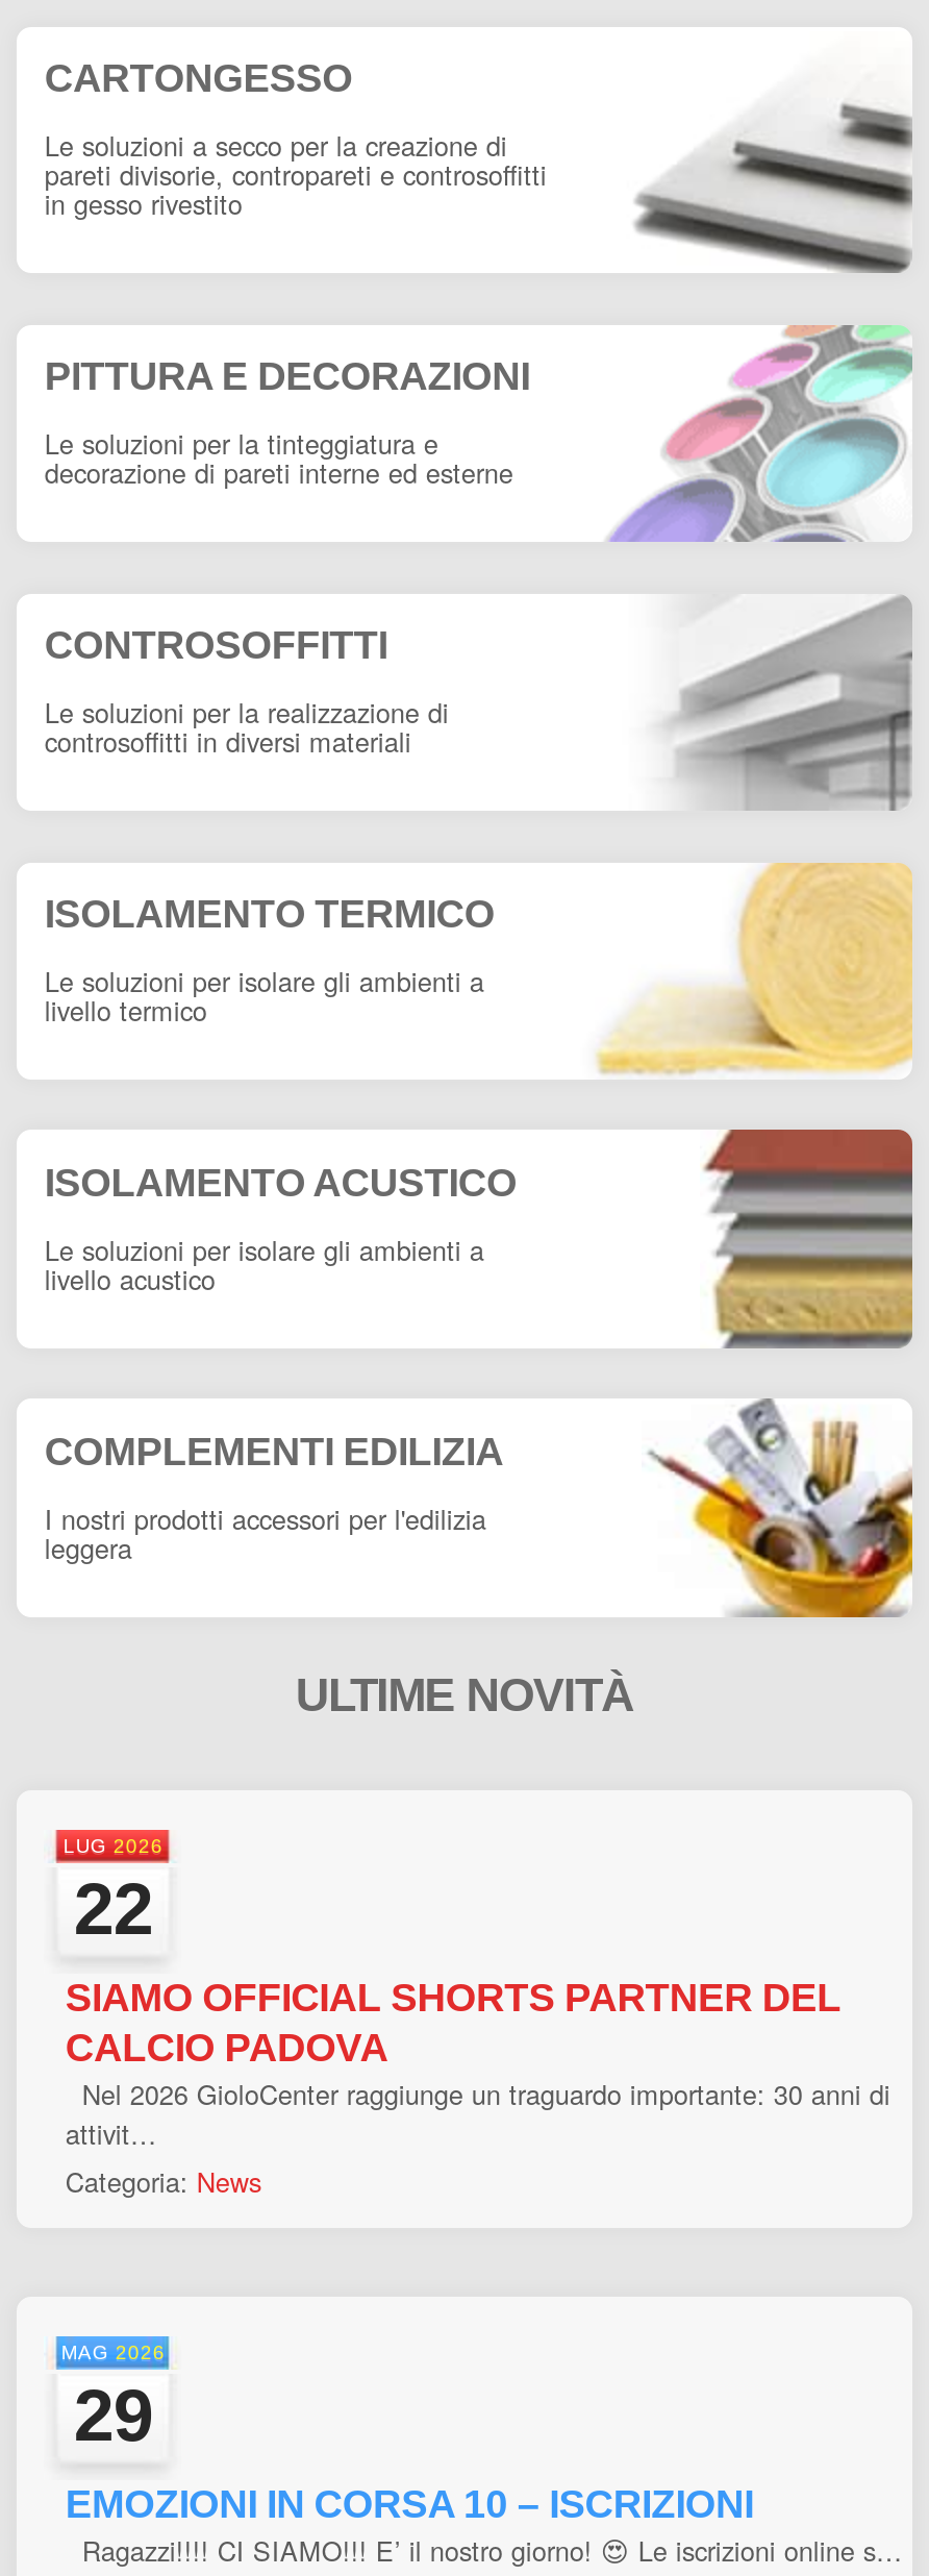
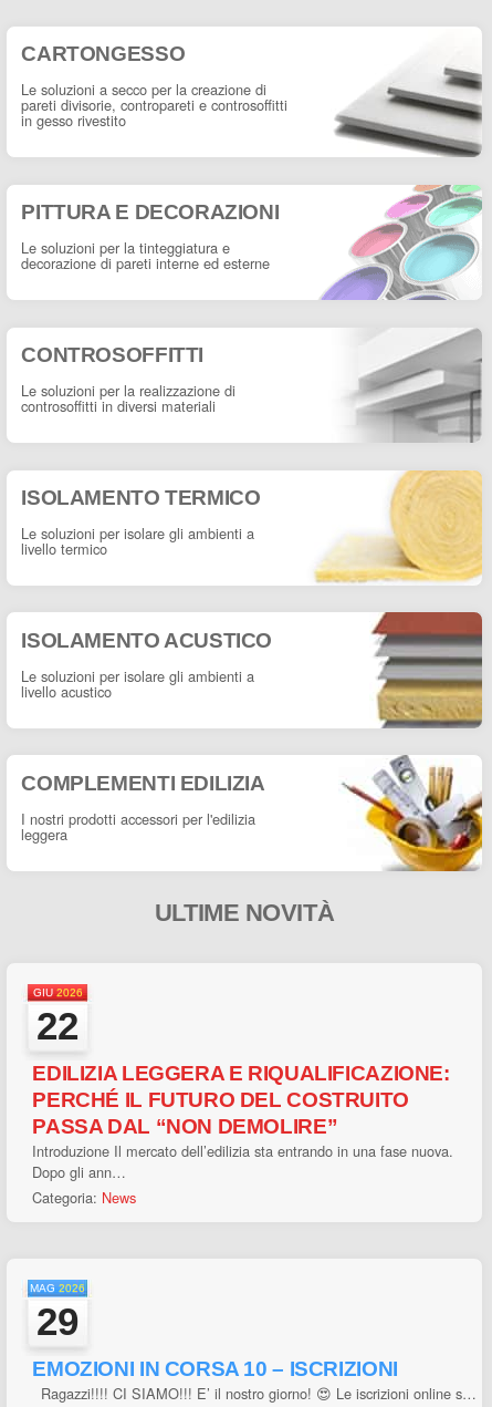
[63,1833,163,1856] LUG 2026 -> [33,986,83,998] GIU 2026
[65,1975,890,2152] SIAMO OFFICIAL SHORTS PARTNER DEL | CALCIO PADOVA | Nel 2026 GioloCenter raggiunge un traguardo importante: 30 anni di | attivit… -> [33,1061,454,1182] EDILIZIA LEGGERA E RIQUALIFICAZIONE: | PERCHÉ IL FUTURO DEL COSTRUITO | PASSA DAL “NON DEMOLIRE” | Introduzione Il mercato dell’edilizia sta entrando in una fase nuova. | Dopo gli ann…

